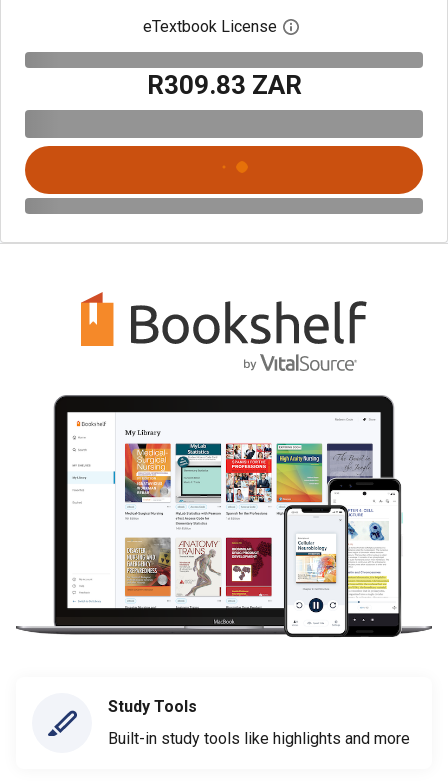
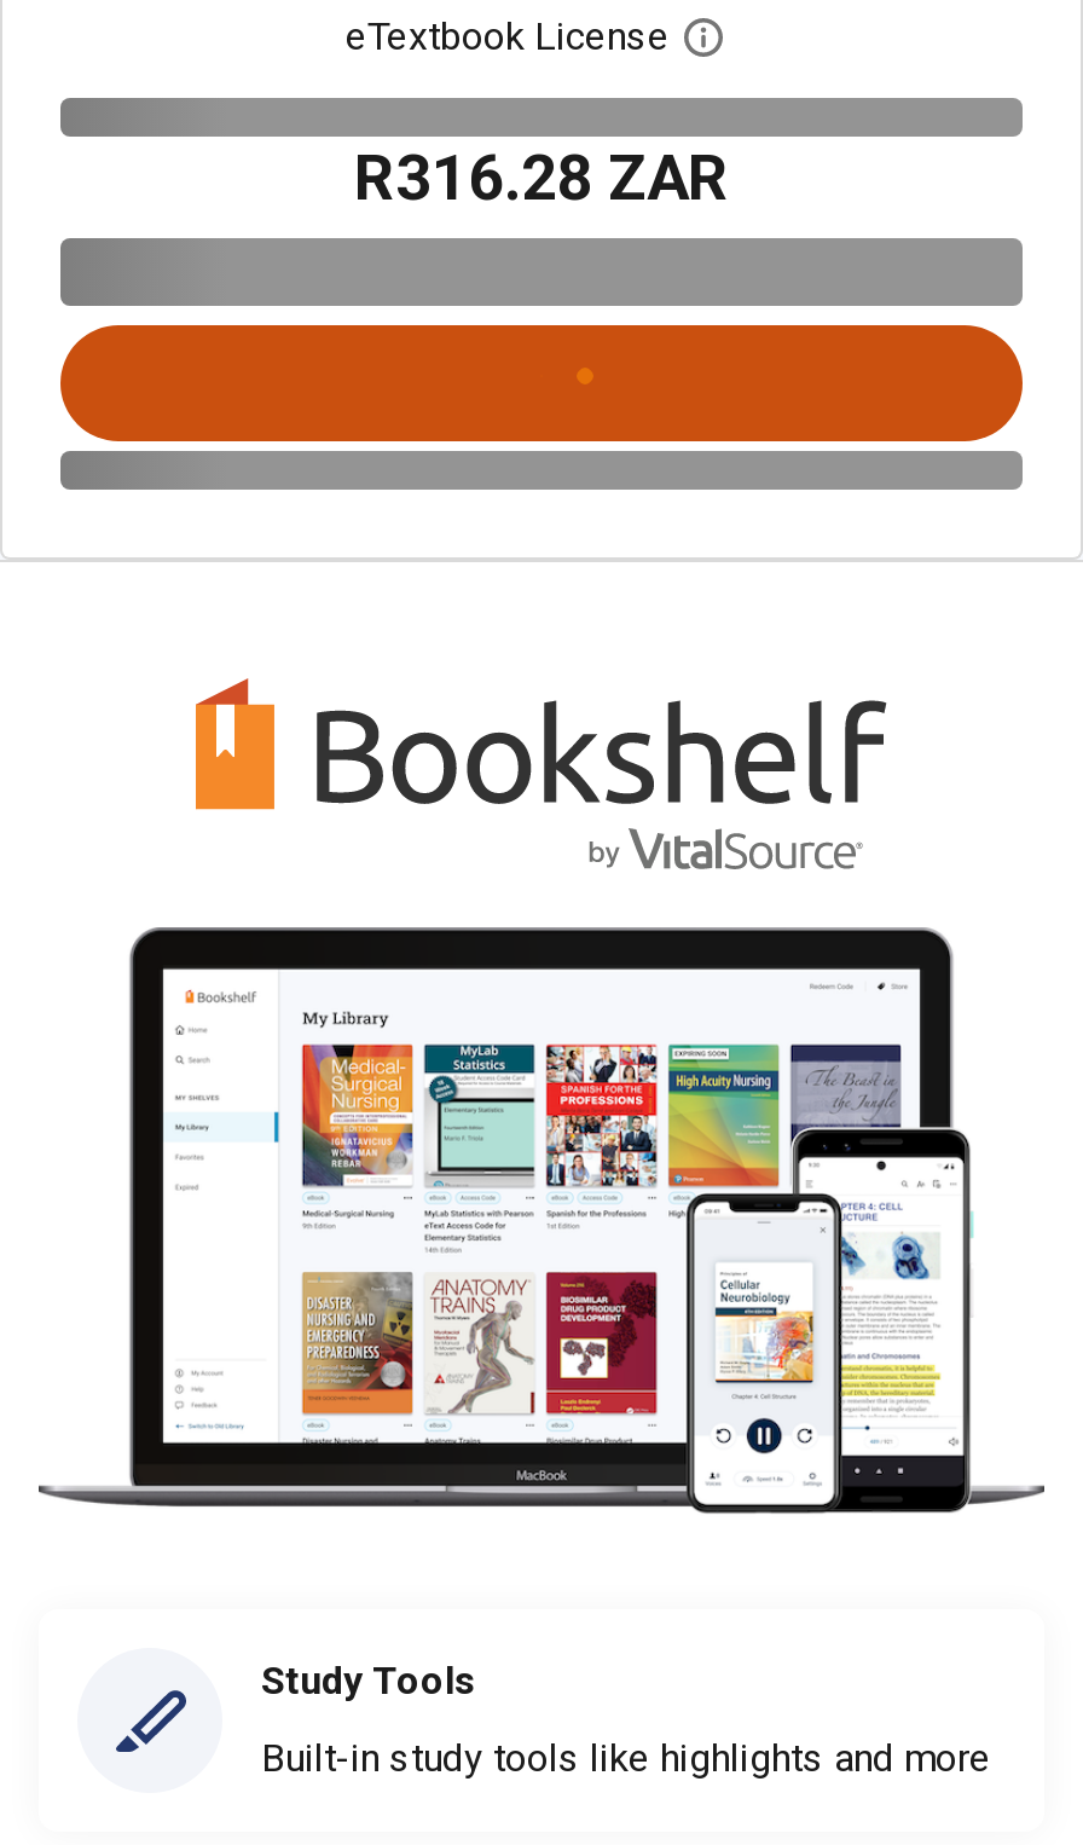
[146,70,301,100] R309.83 ZAR -> [354,141,729,214] R316.28 ZAR

